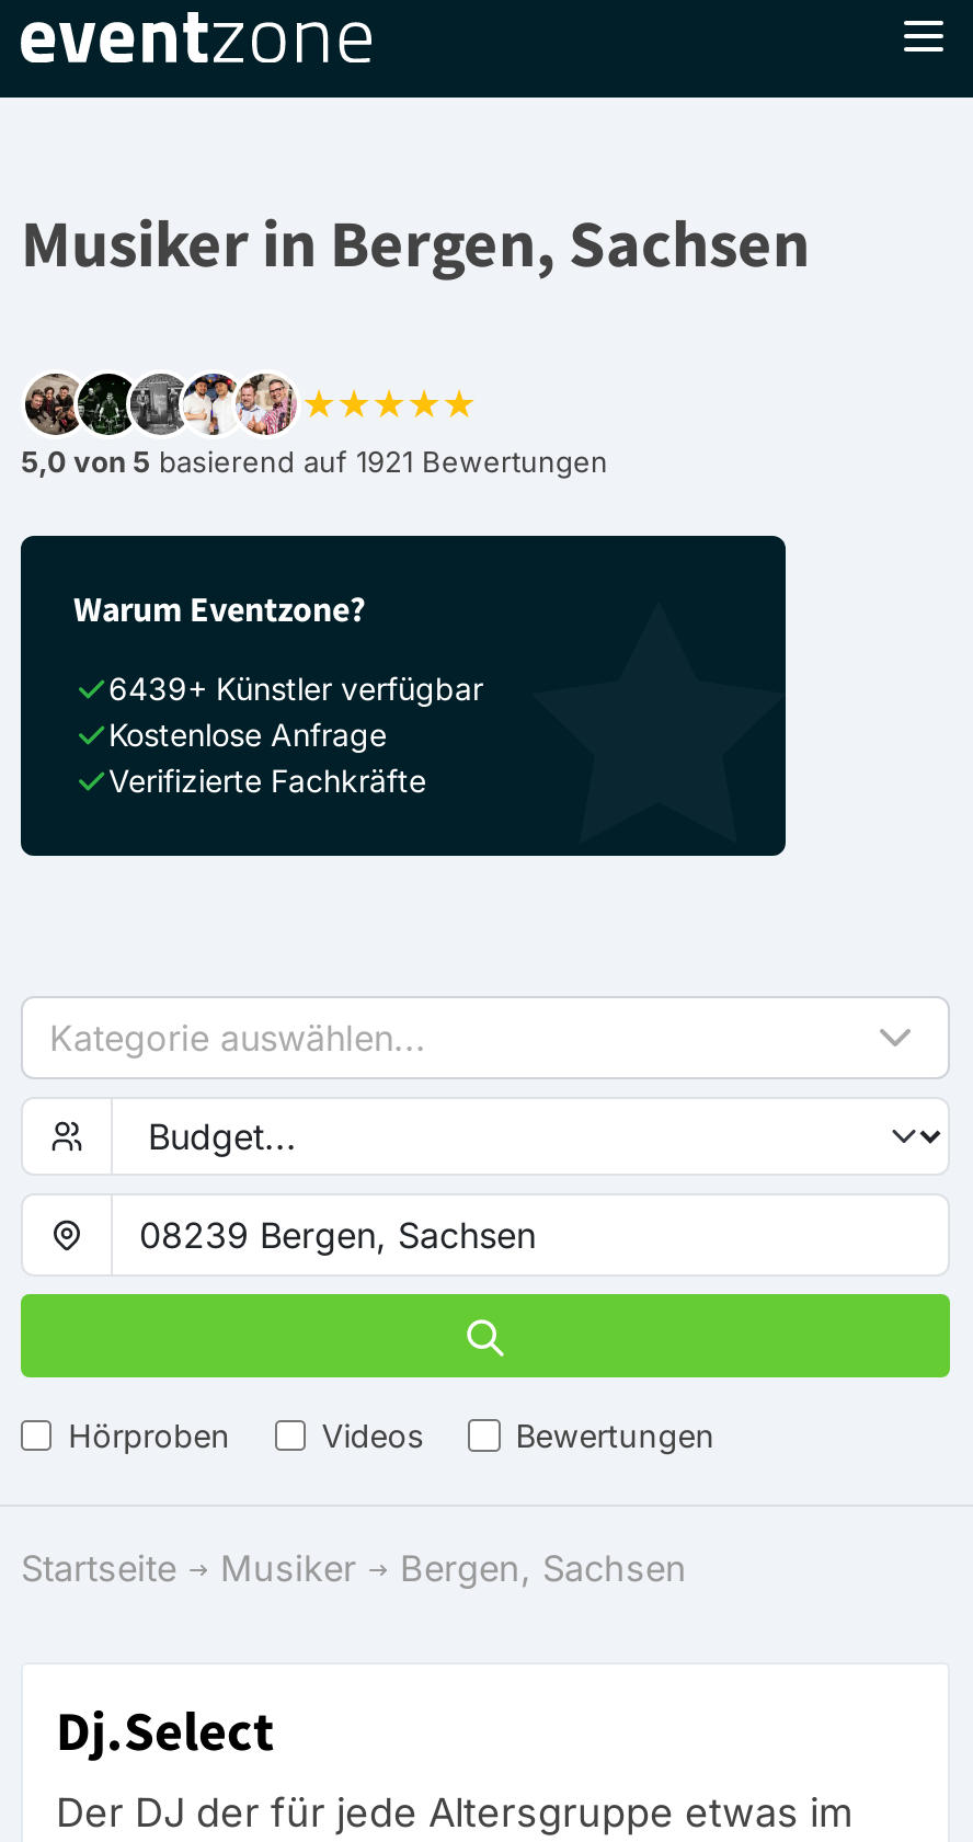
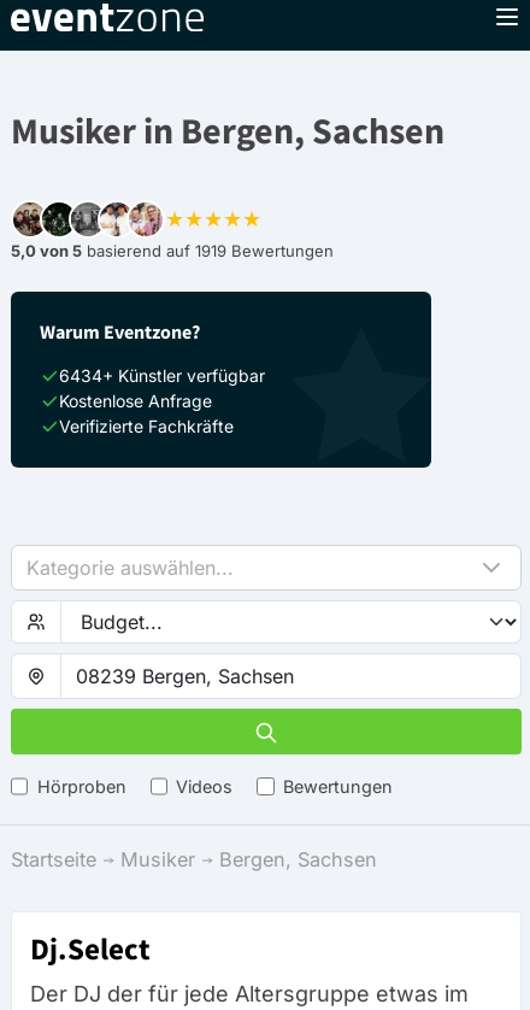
[21,444,608,479] 5,0 von 5 basierend auf 1921 Bewertungen -> [11,241,334,260] 5,0 von 5 basierend auf 1919 Bewertungen
[108,670,483,707] 6439+ Künstler verfügbar -> [59,365,265,386] 6434+ Künstler verfügbar

